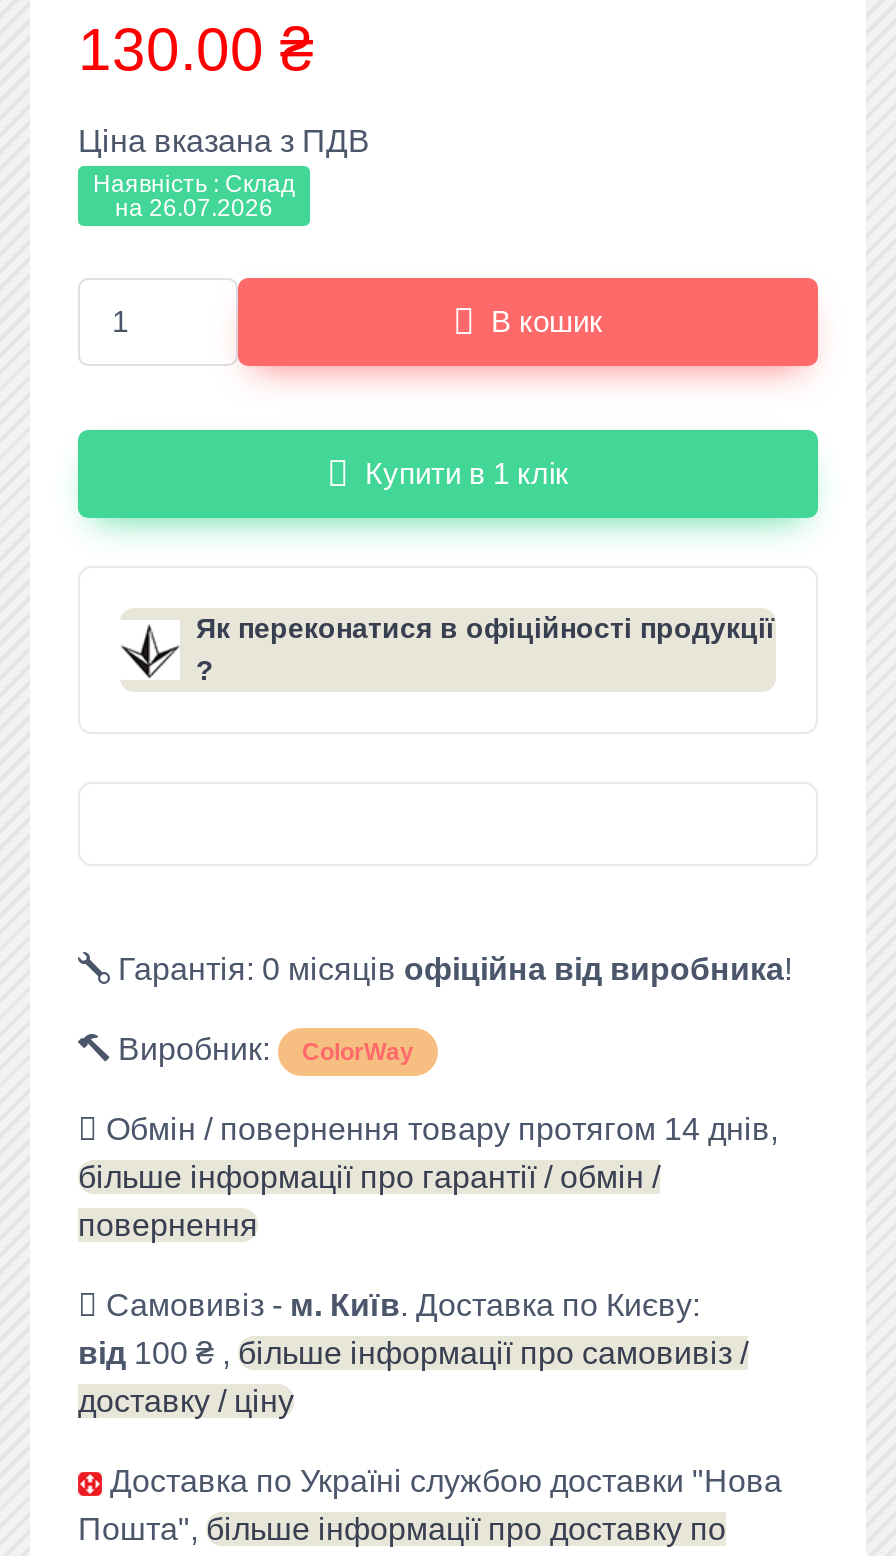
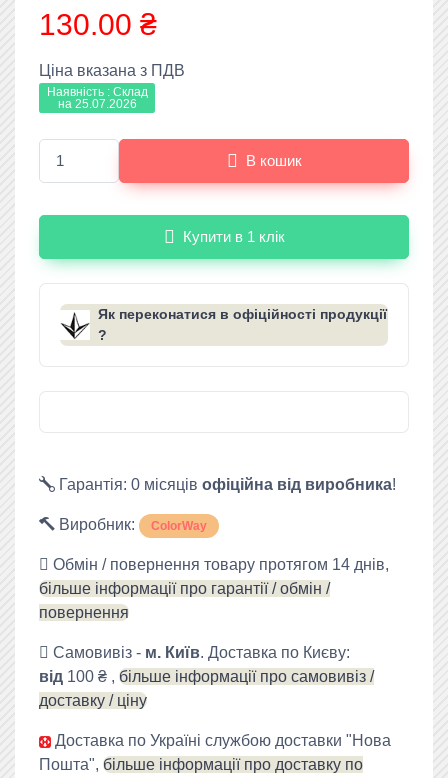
[115,194,273,222] на 26.07.2026 -> [57,97,136,111] на 25.07.2026

